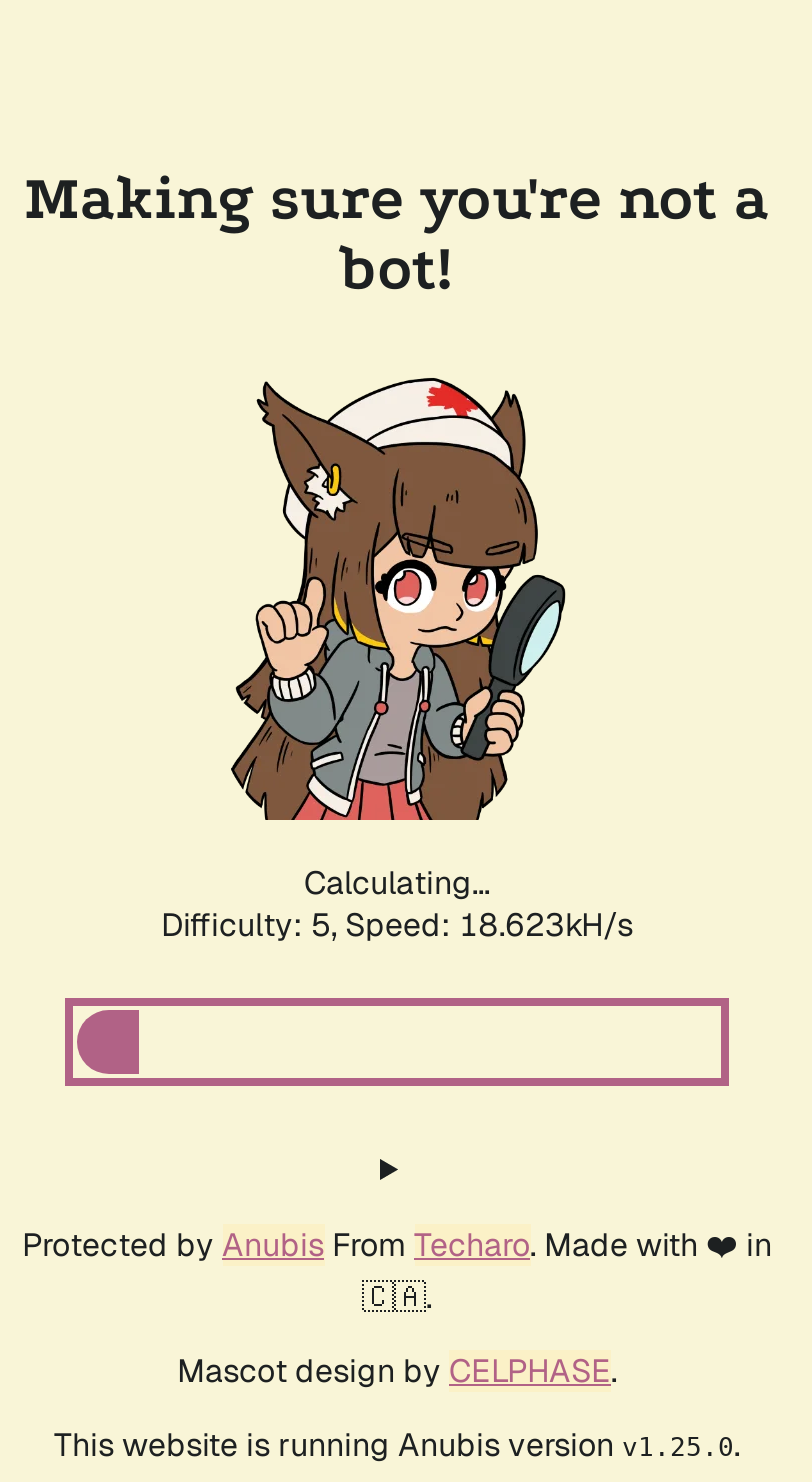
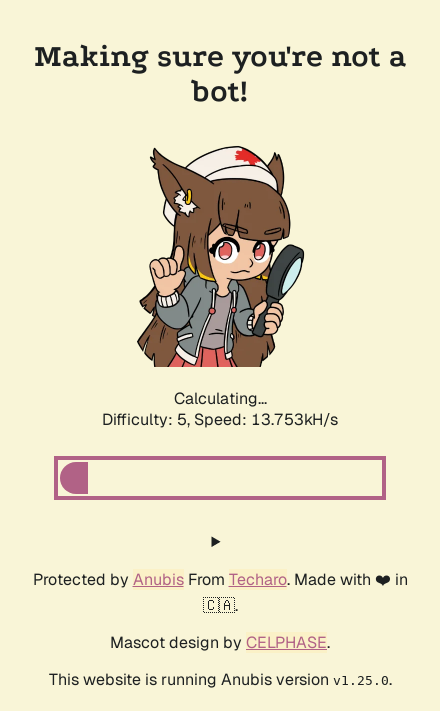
[161,904,633,946] Difficulty: 5, Speed: 18.623kH/s -> [102,409,338,430] Difficulty: 5, Speed: 13.753kH/s

